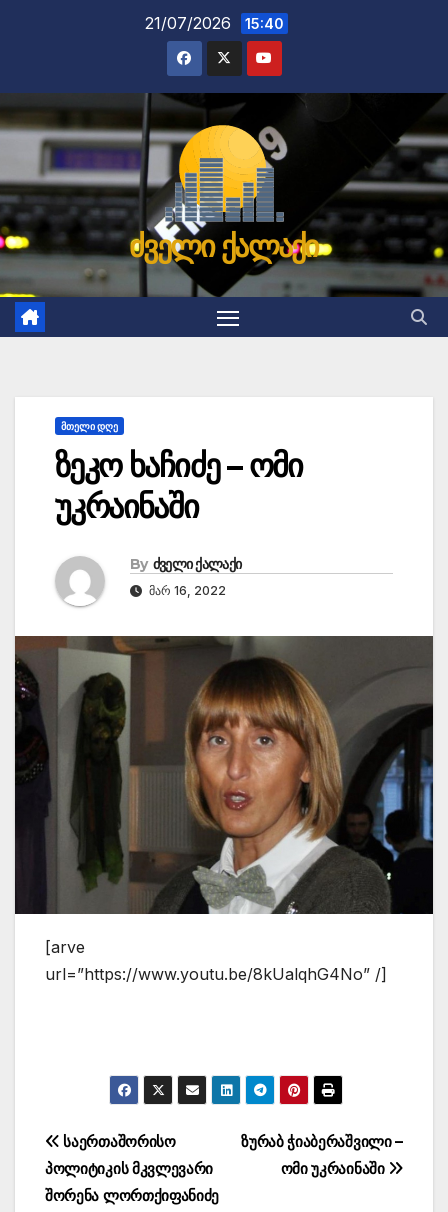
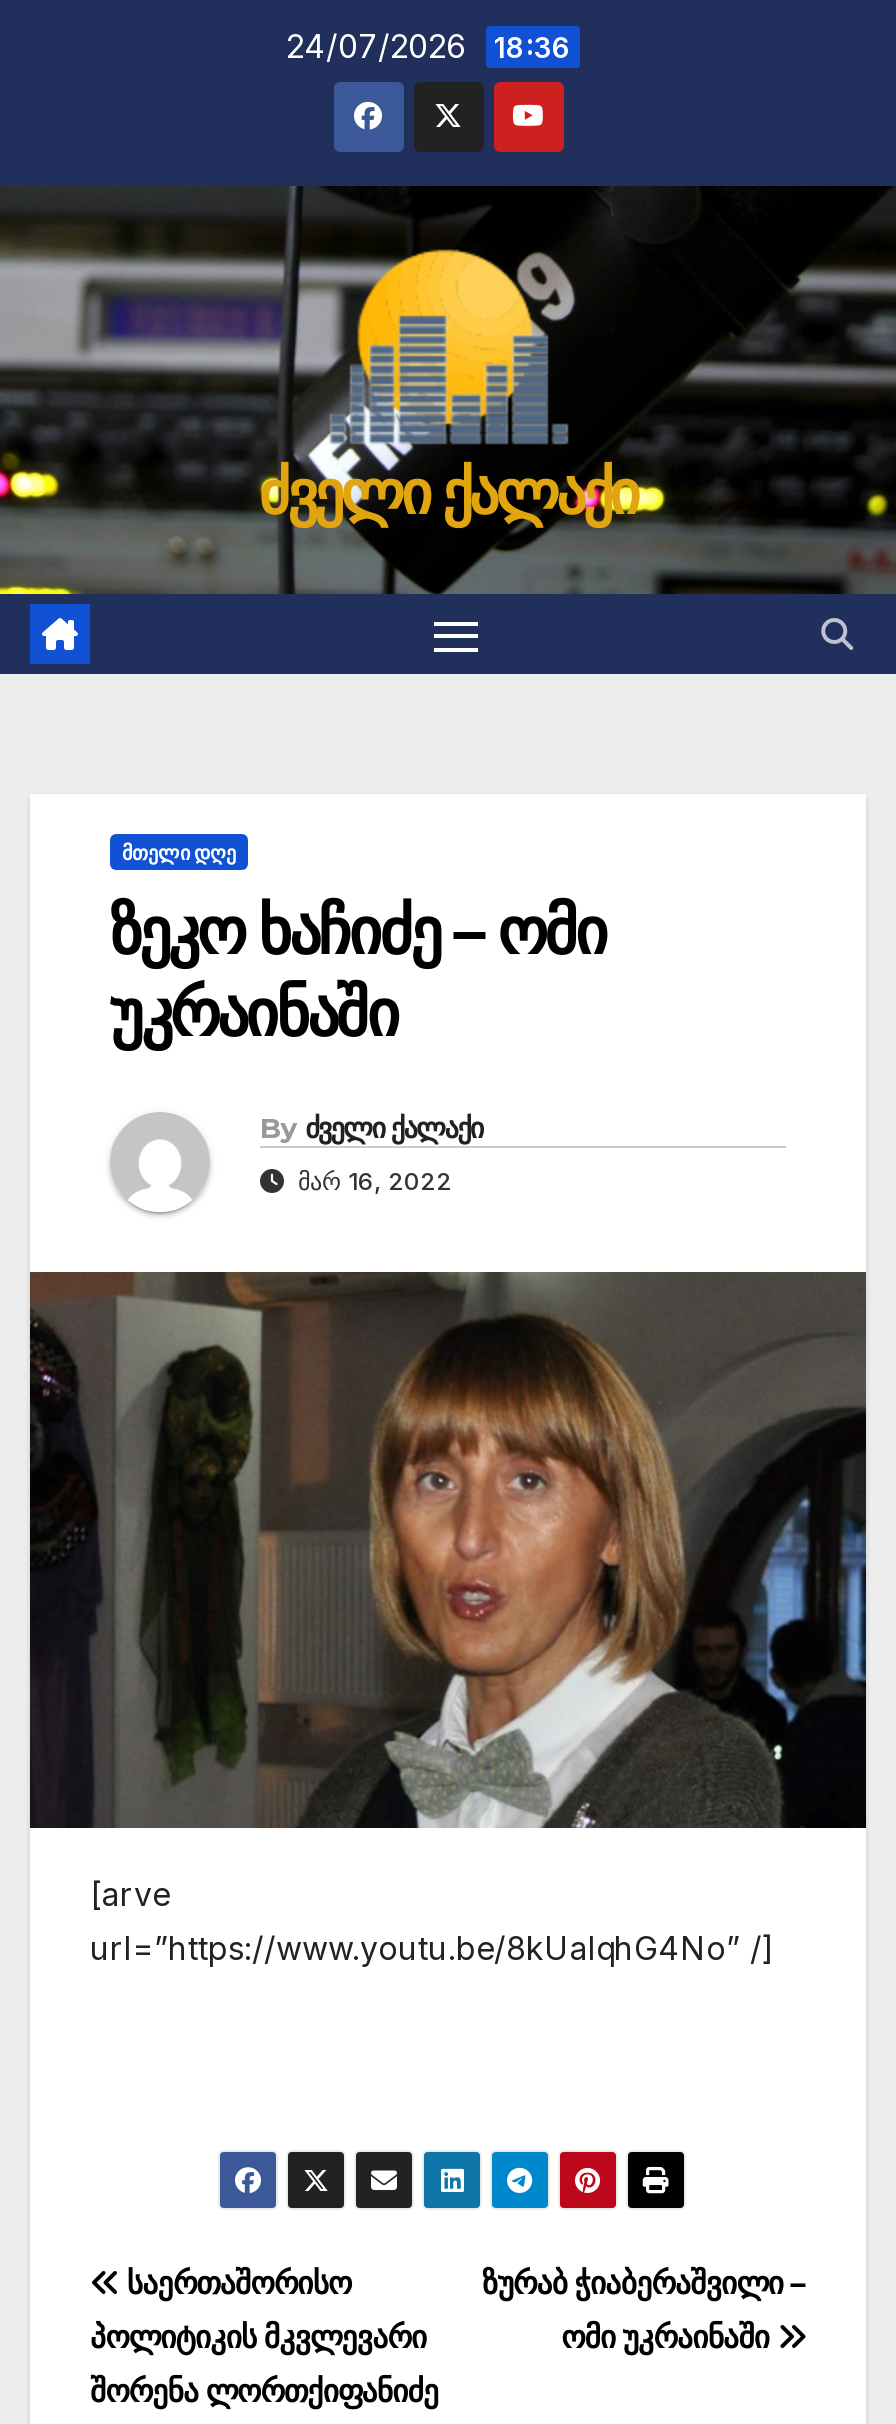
[145,13,284,33] 21/07/2026 15:40 -> [286,26,572,66] 24/07/2026 18:36

